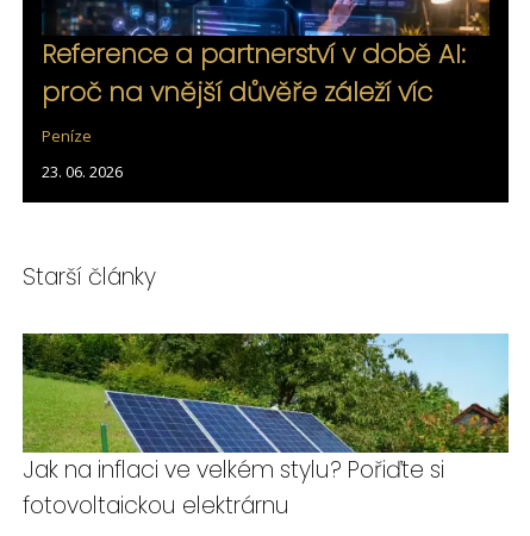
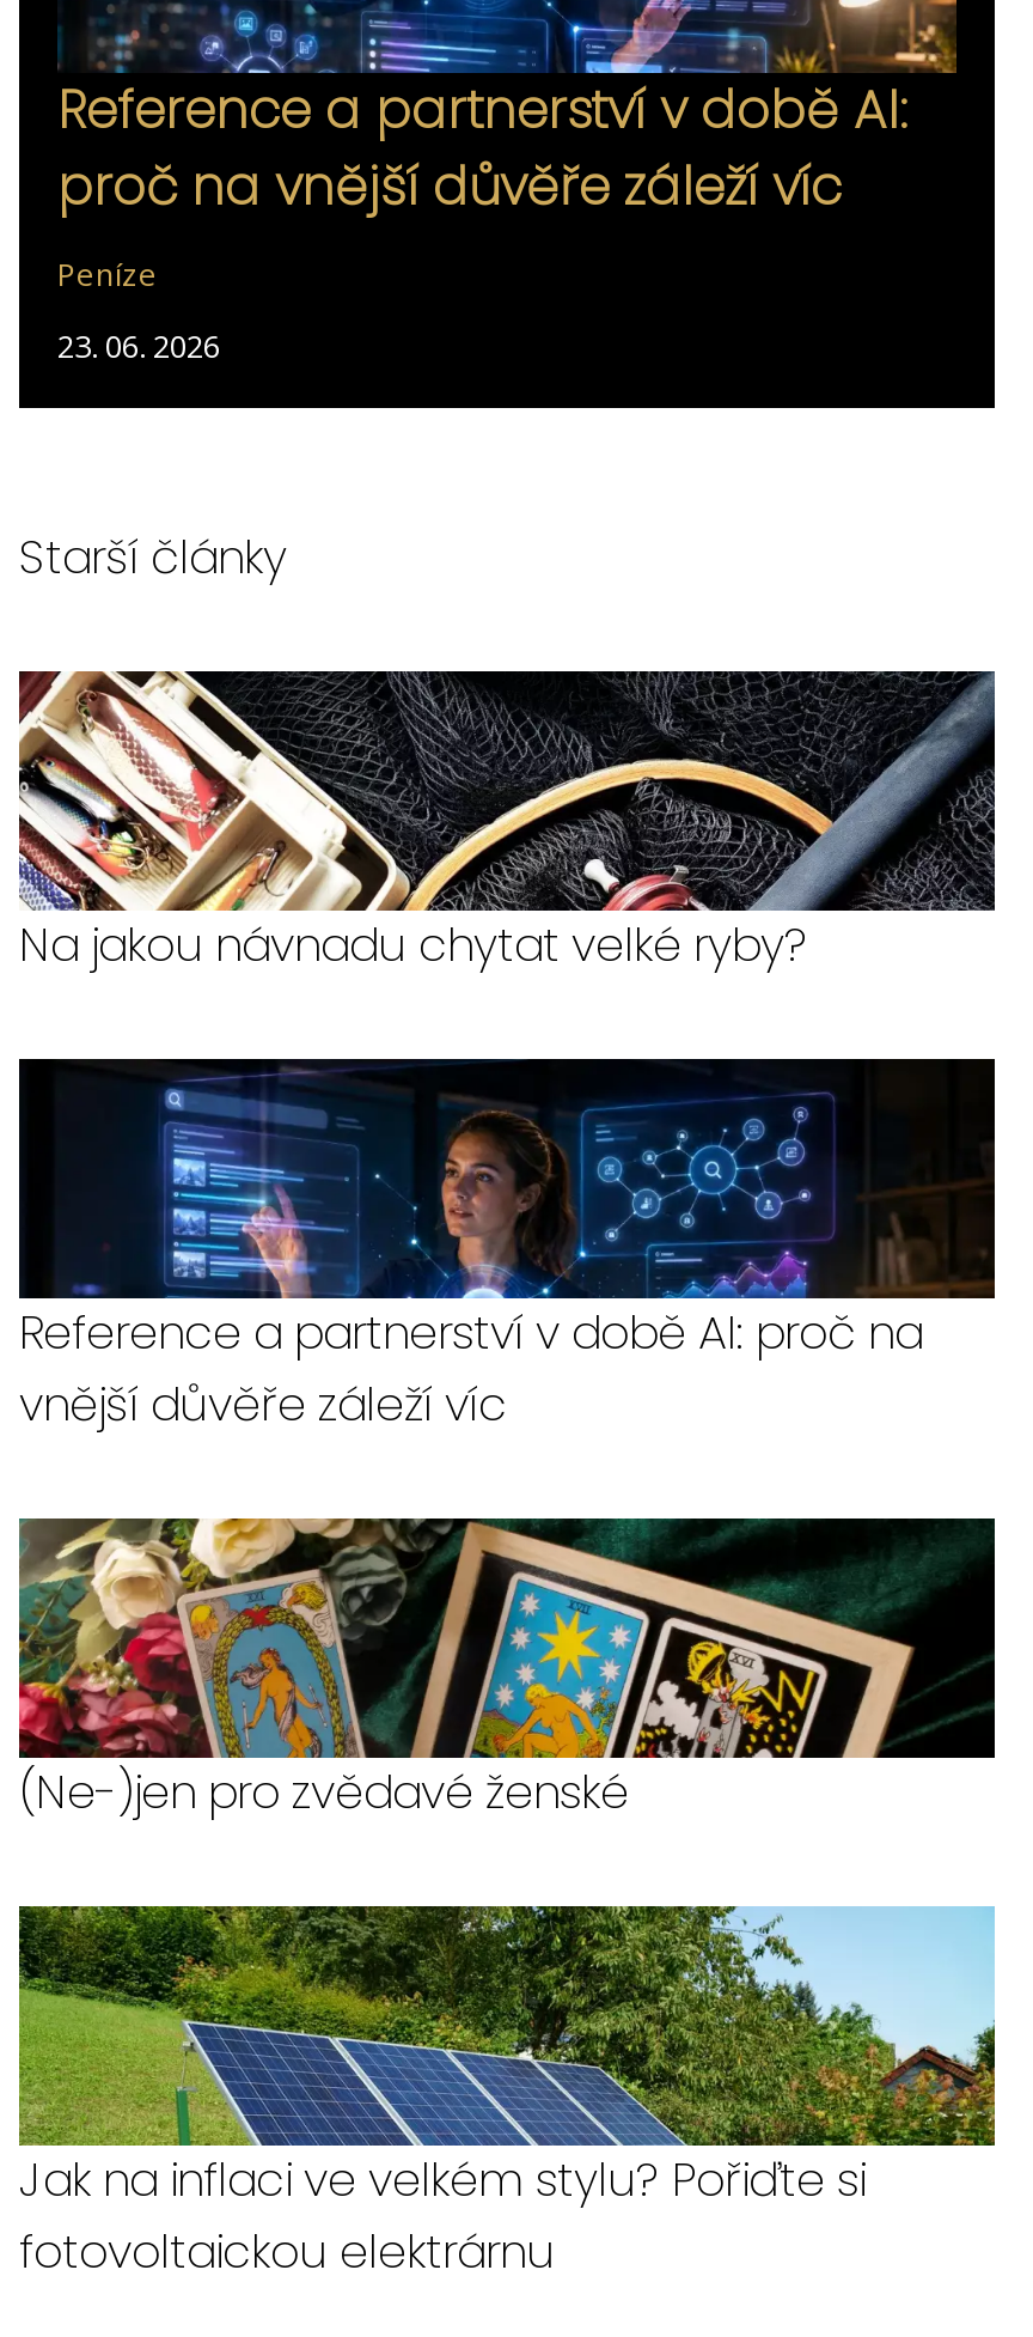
none -> [17,1515,997,1825] [image] | (Ne-)jen pro zvědavé ženské
none -> [19,668,997,978] [image] | Na jakou návnadu chytat velké ryby?
none -> [19,1055,995,1437] [image] | Reference a partnerství v době AI: proč na | vnější důvěře záleží víc

